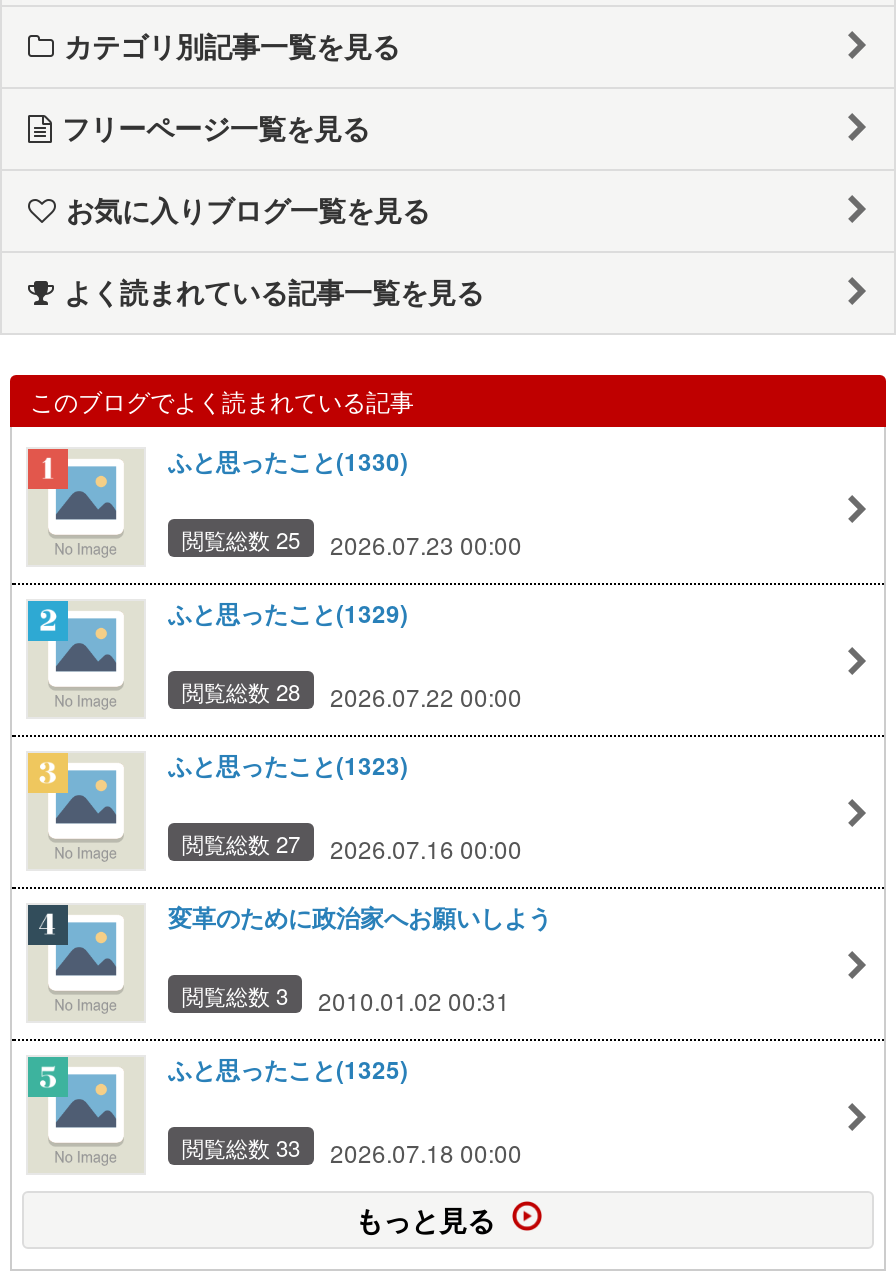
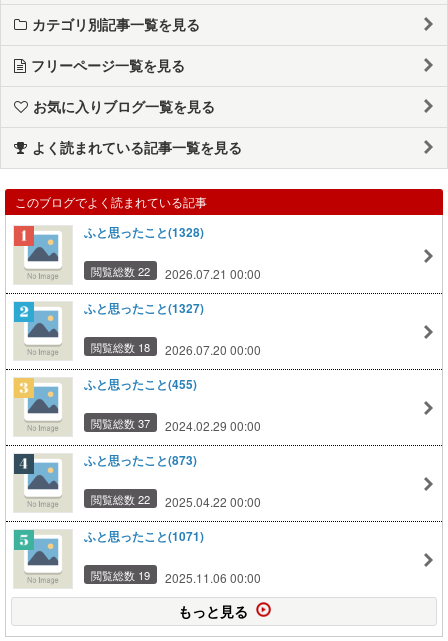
[168,445,408,479] ふと思ったこと(1330) -> [84,224,204,241] ふと思ったこと(1328)
[182,523,522,561] 閲覧総数 25 | 2026.07.23 00:00 -> [91,263,261,282] 閲覧総数 22 | 2026.07.21 00:00
[168,597,408,631] ふと思ったこと(1329) -> [84,300,204,317] ふと思ったこと(1327)
[182,675,522,713] 閲覧総数 28 | 2026.07.22 00:00 -> [91,339,261,358] 閲覧総数 18 | 2026.07.20 00:00
[168,749,408,783] ふと思ったこと(1323) -> [84,376,197,393] ふと思ったこと(455)
[182,827,522,865] 閲覧総数 27 | 2026.07.16 00:00 -> [91,415,261,434] 閲覧総数 37 | 2024.02.29 00:00
[168,901,552,935] 変革のために政治家へお願いしよう -> [84,452,197,469] ふと思ったこと(873)
[182,979,510,1017] 閲覧総数 3 | 2010.01.02 00:31 -> [91,491,261,510] 閲覧総数 22 | 2025.04.22 00:00
[168,1053,408,1087] ふと思ったこと(1325) -> [84,528,204,545] ふと思ったこと(1071)
[182,1131,522,1169] 閲覧総数 33 | 2026.07.18 00:00 -> [91,567,261,586] 閲覧総数 19 | 2025.11.06 00:00

